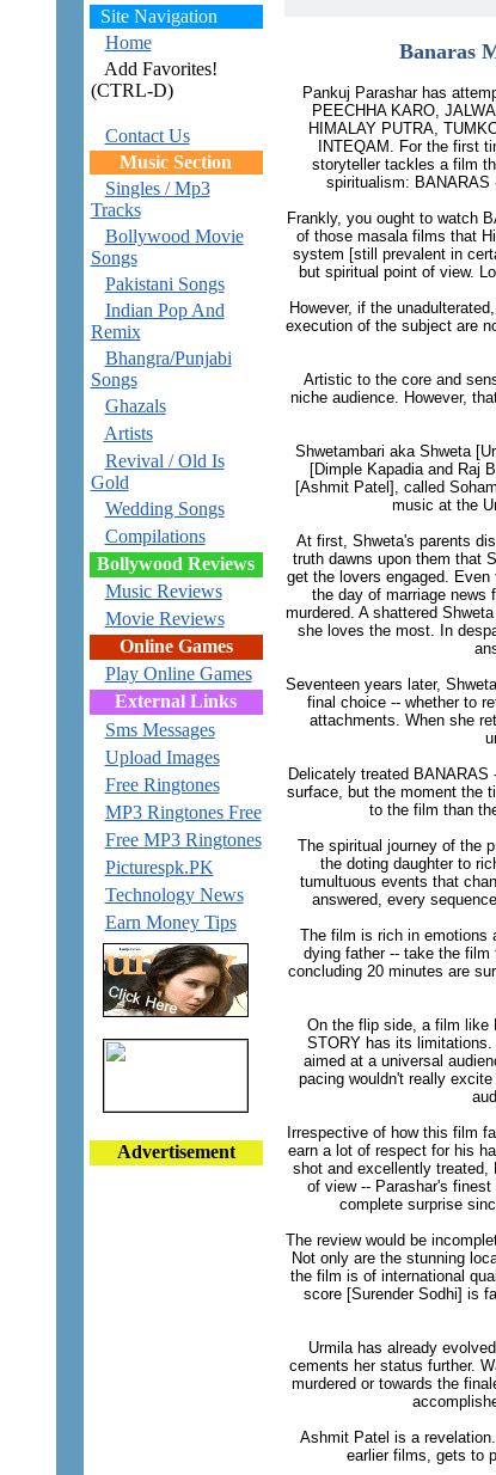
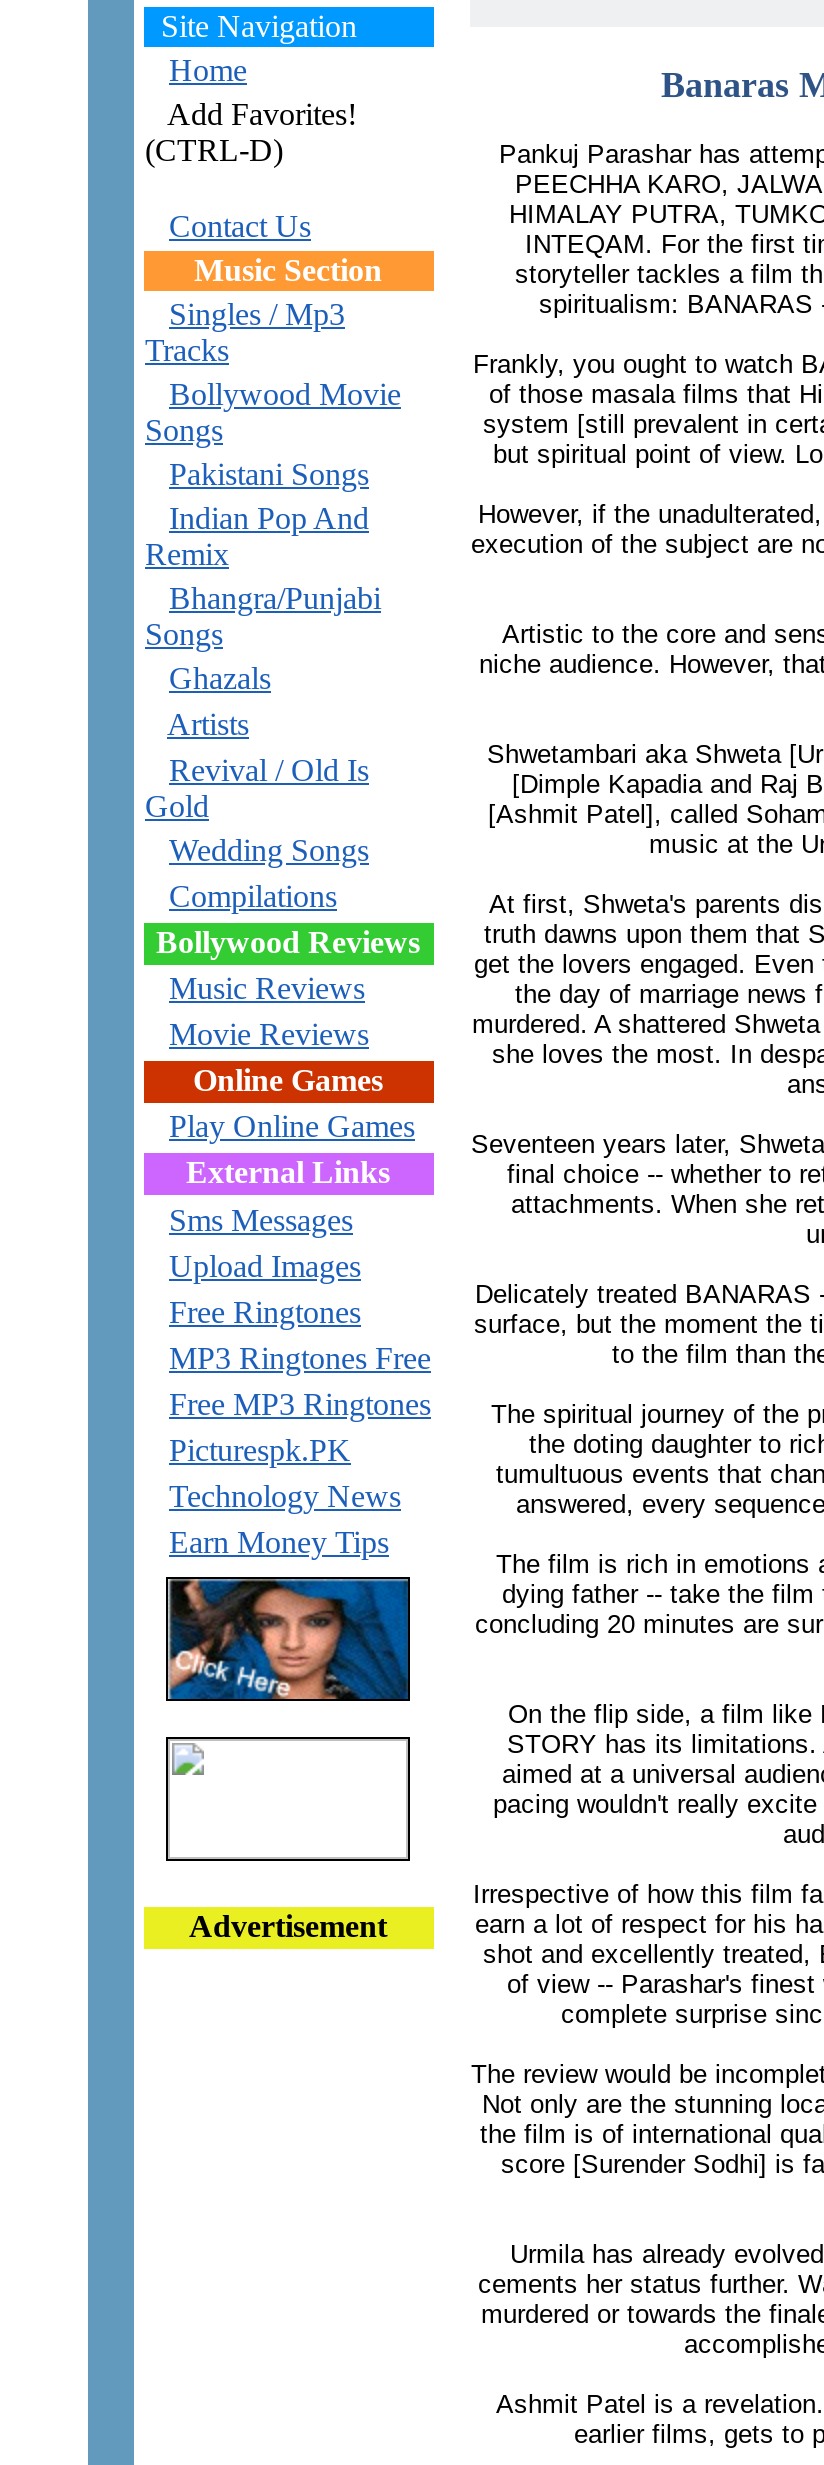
[103,943,249,1017] [image] -> [166,1577,410,1701] [image]

